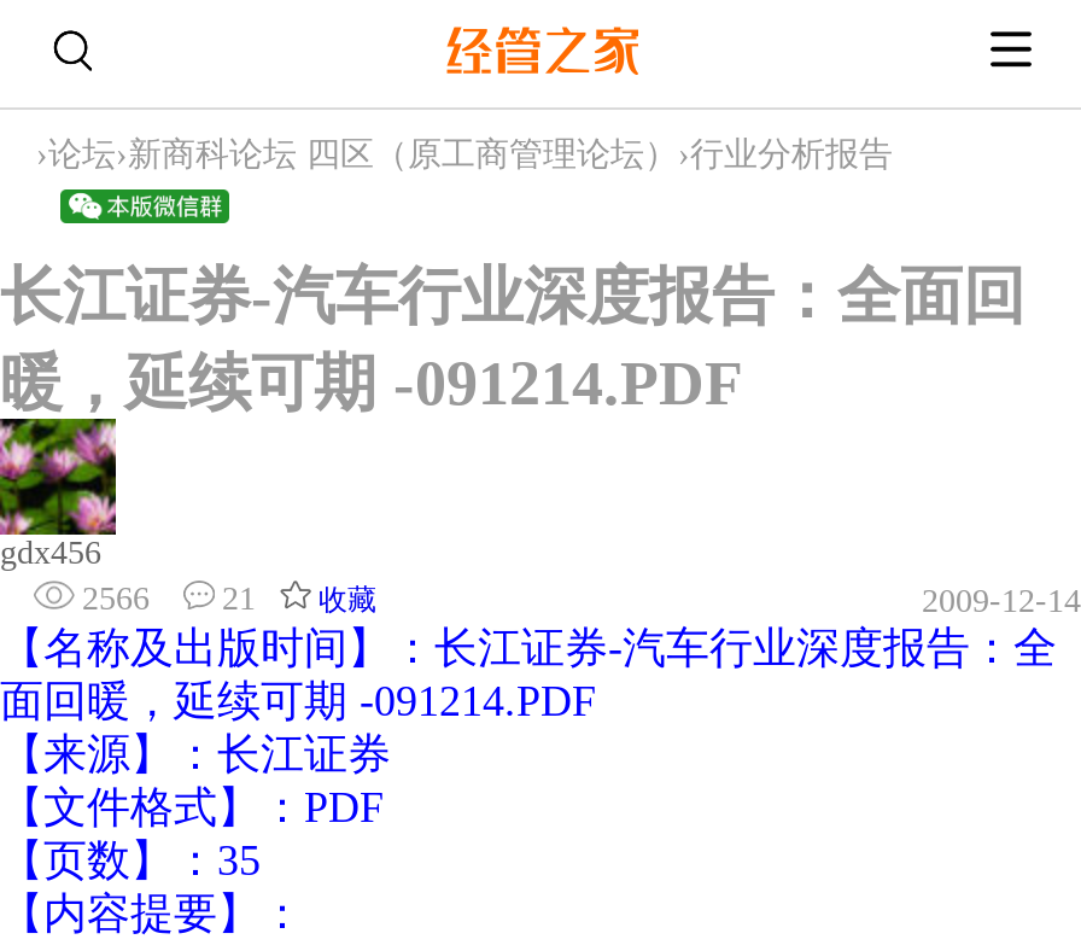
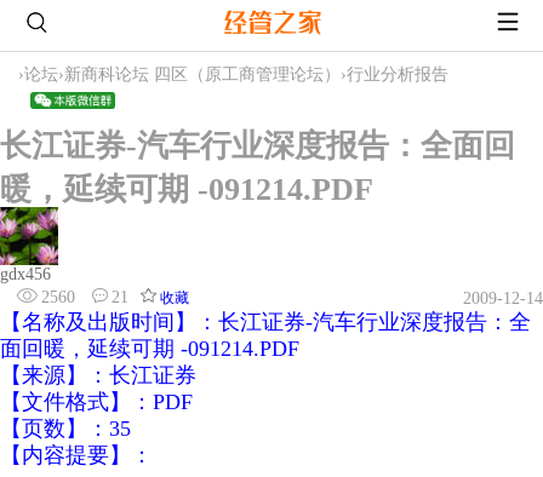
[82,580,376,616] 2566 21 收藏 -> [41,288,189,306] 2560 21 收藏

